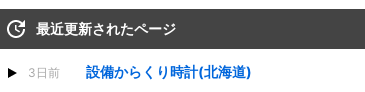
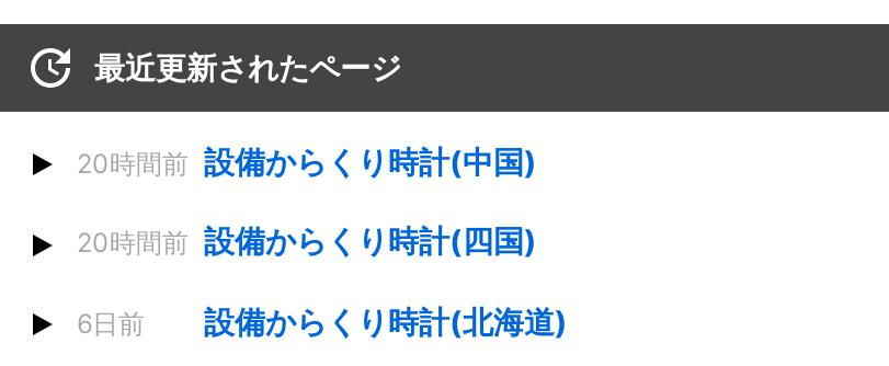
[28,65,60,80] 3日前 -> [77,143,537,339] 20時間前 設備からくり時計(中国) | 20時間前 設備からくり時計(四国) | 6日前

